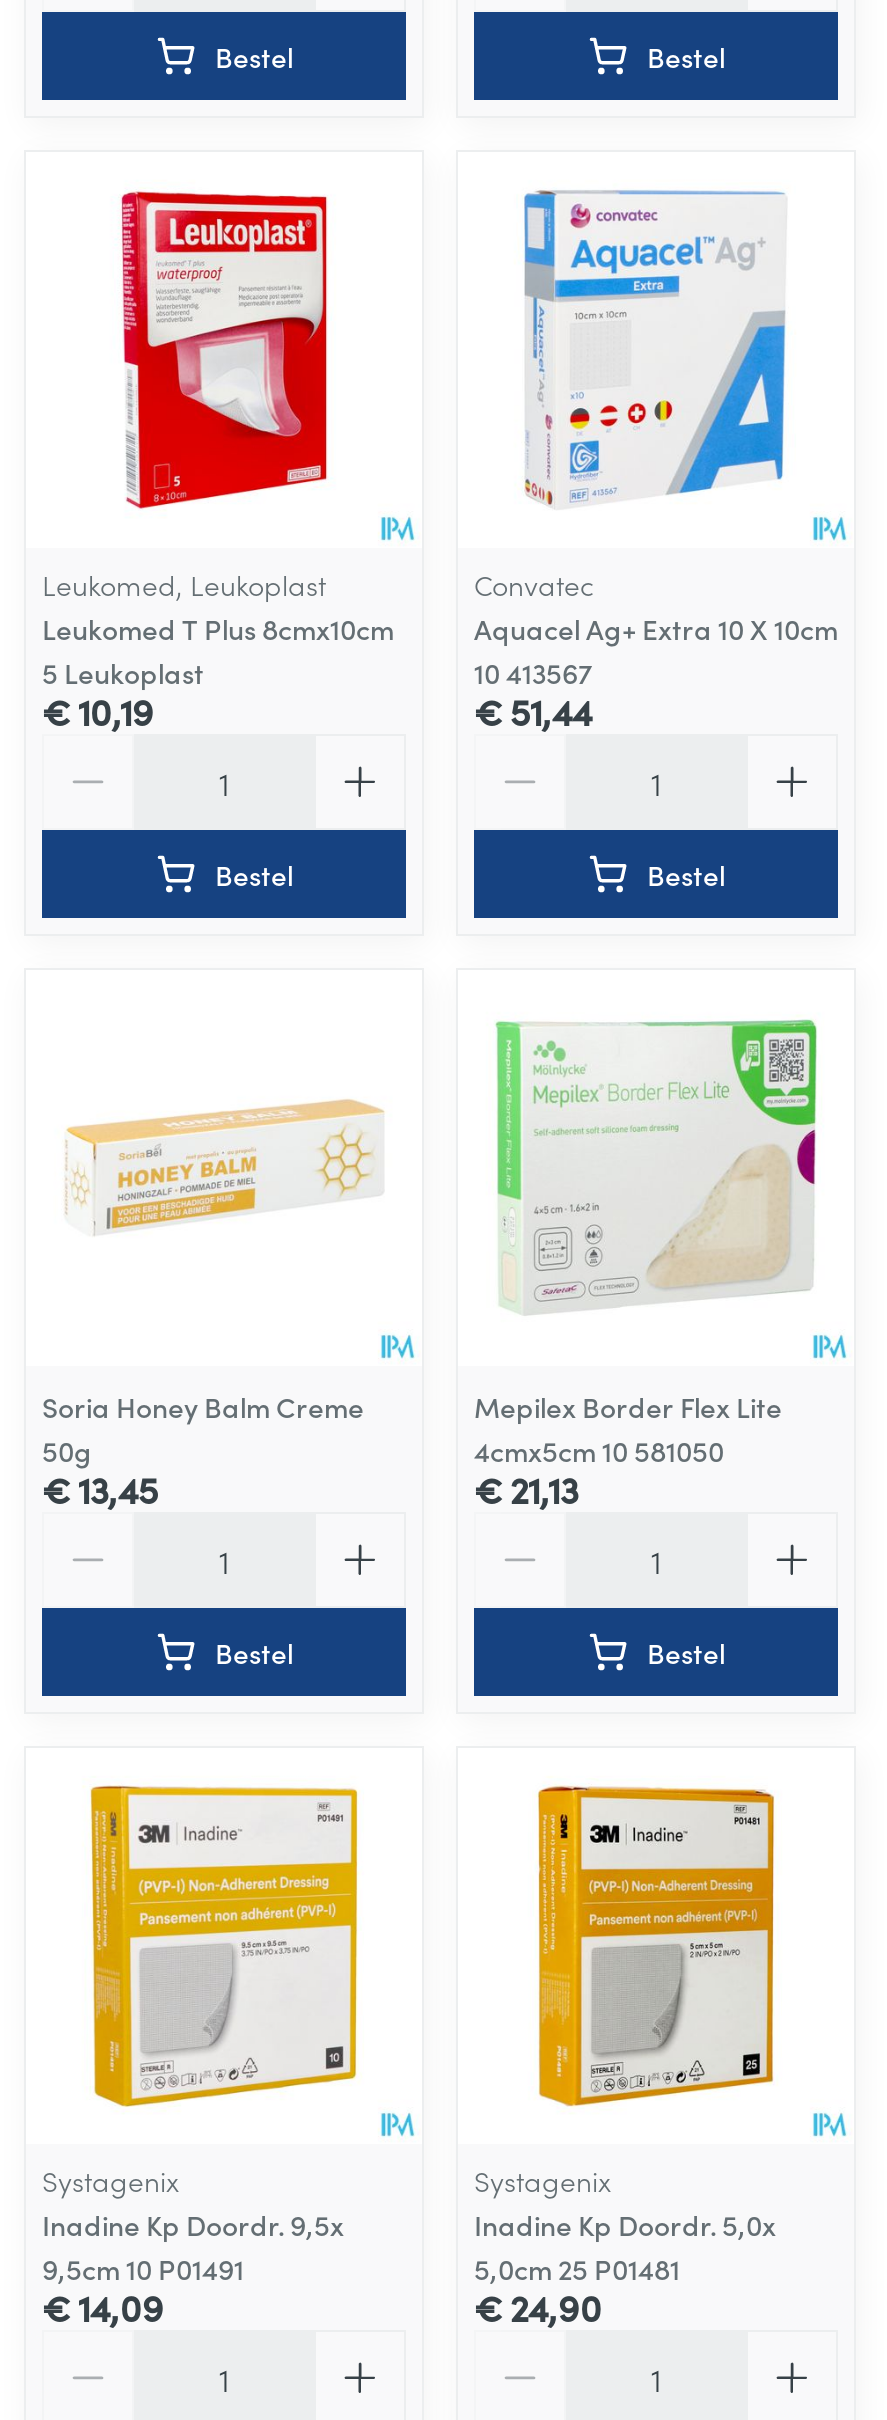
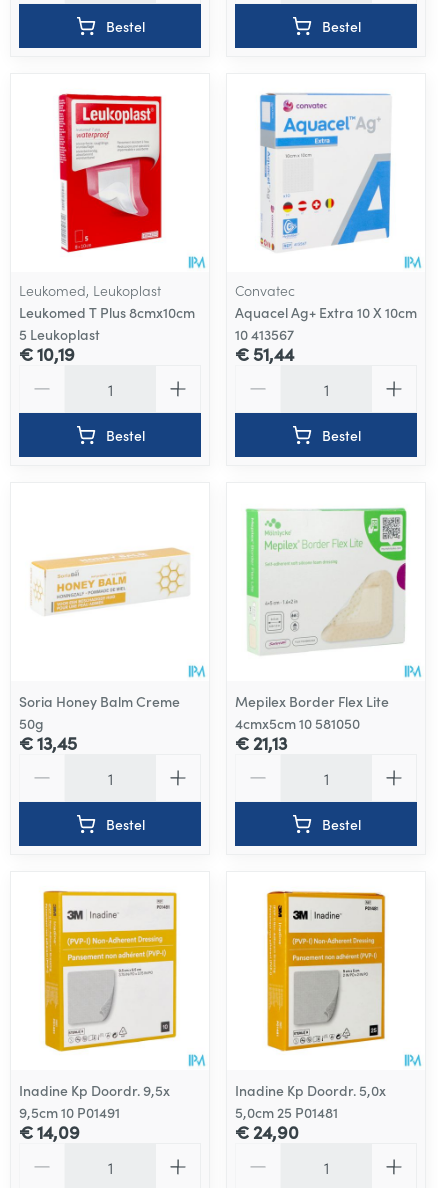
[42,2160,180,2200] Systagenix -> none
[474,2160,612,2200] Systagenix -> none

